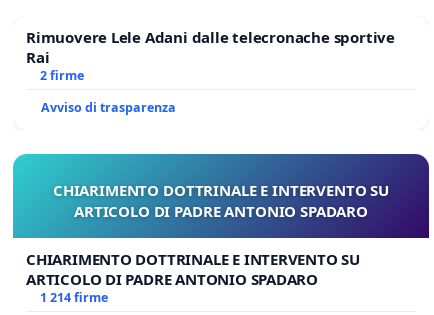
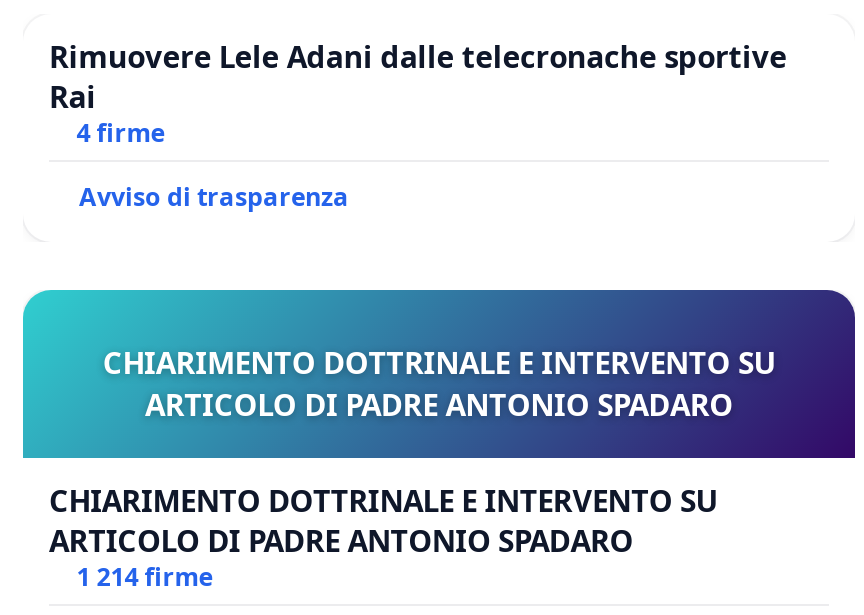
[40,67,84,84] 2 firme -> [77,116,165,150] 4 firme

